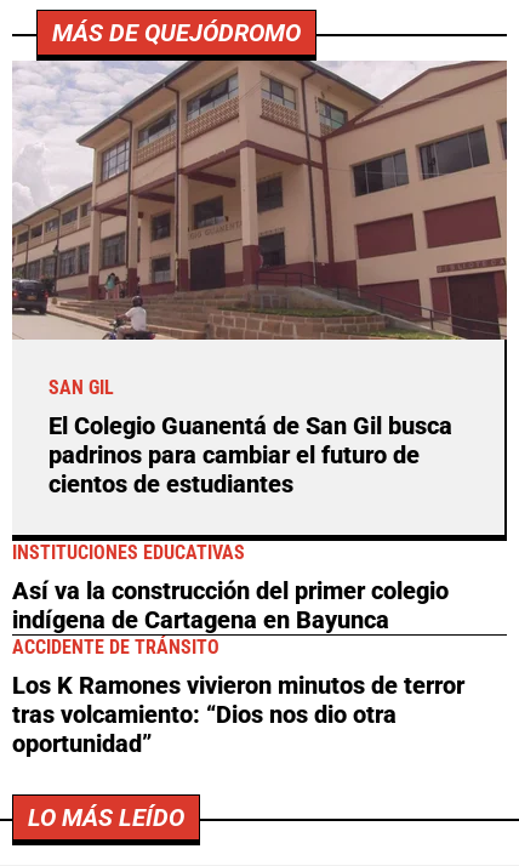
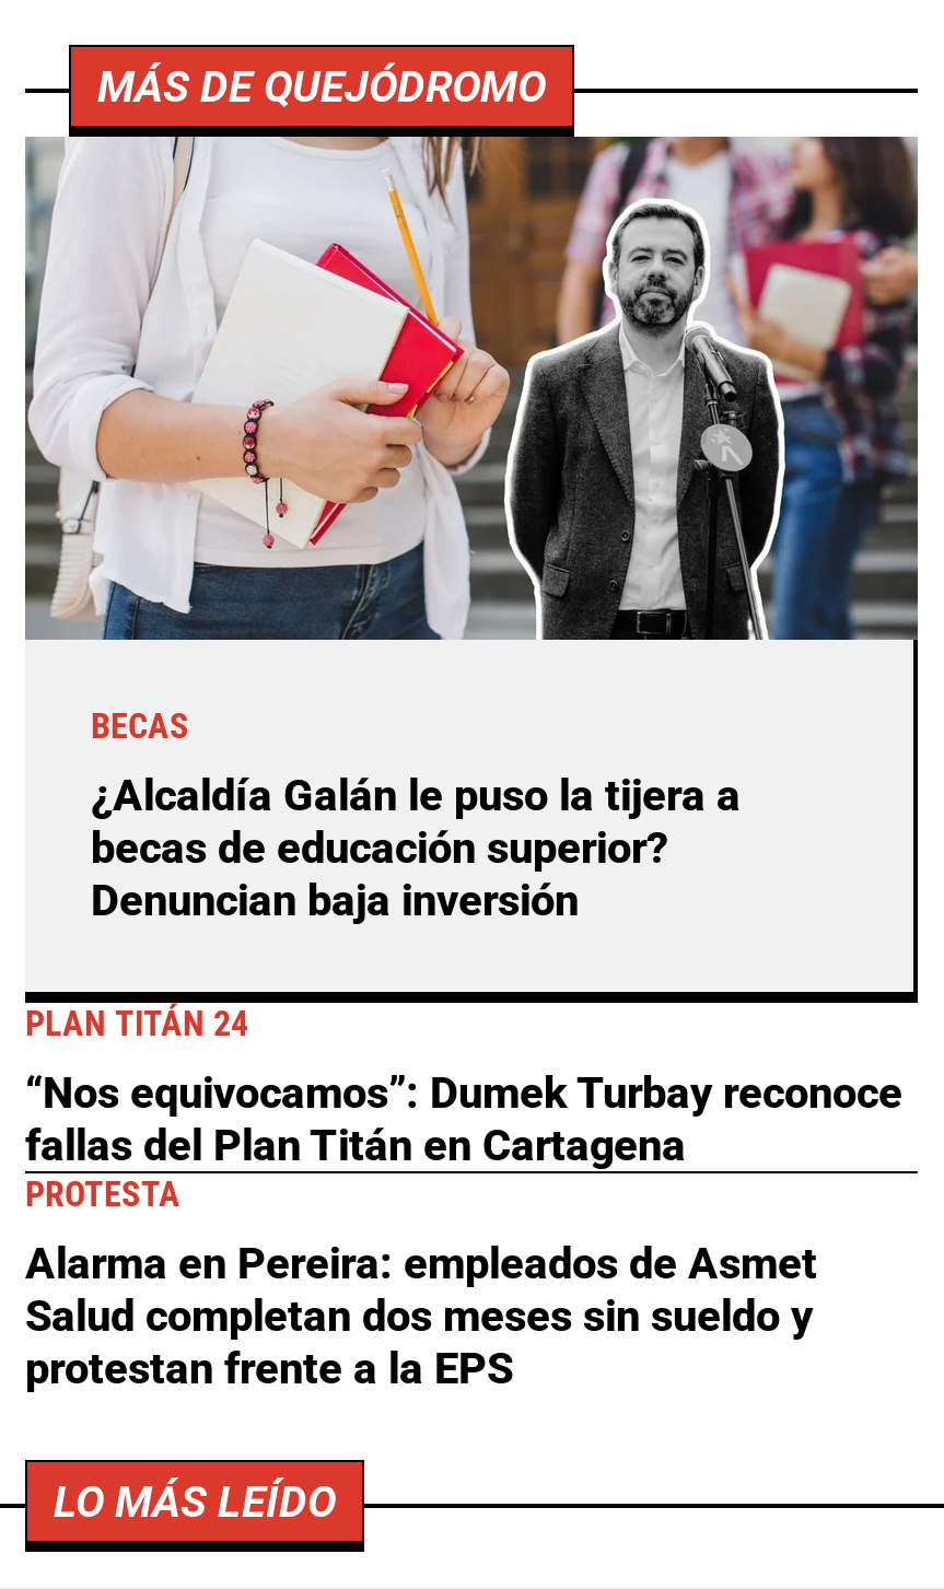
[12,59,508,498] [image] | SAN GIL | El Colegio Guanentá de San Gil busca | padrinos para cambiar el futuro de | cientos de estudiantes -> [23,135,920,926] [image] | BECAS | ¿Alcaldía Galán le puso la tijera a | becas de educación superior? | Denuncian baja inversión
[12,541,464,758] INSTITUCIONES EDUCATIVAS | Así va la construcción del primer colegio | indígena de Cartagena en Bayunca | ACCIDENTE DE TRÁNSITO | Los K Ramones vivieron minutos de terror | tras volcamiento: “Dios nos dio otra | oportunidad” -> [25,1002,902,1394] PLAN TITÁN 24 | “Nos equivocamos”: Dumek Turbay reconoce | fallas del Plan Titán en Cartagena | PROTESTA | Alarma en Pereira: empleados de Asmet | Salud completan dos meses sin sueldo y | protestan frente a la EPS

